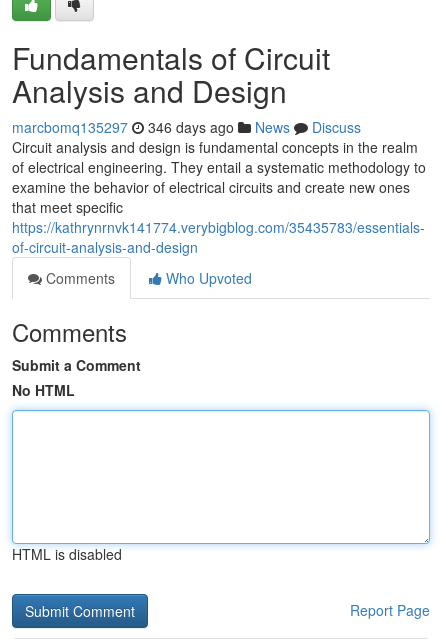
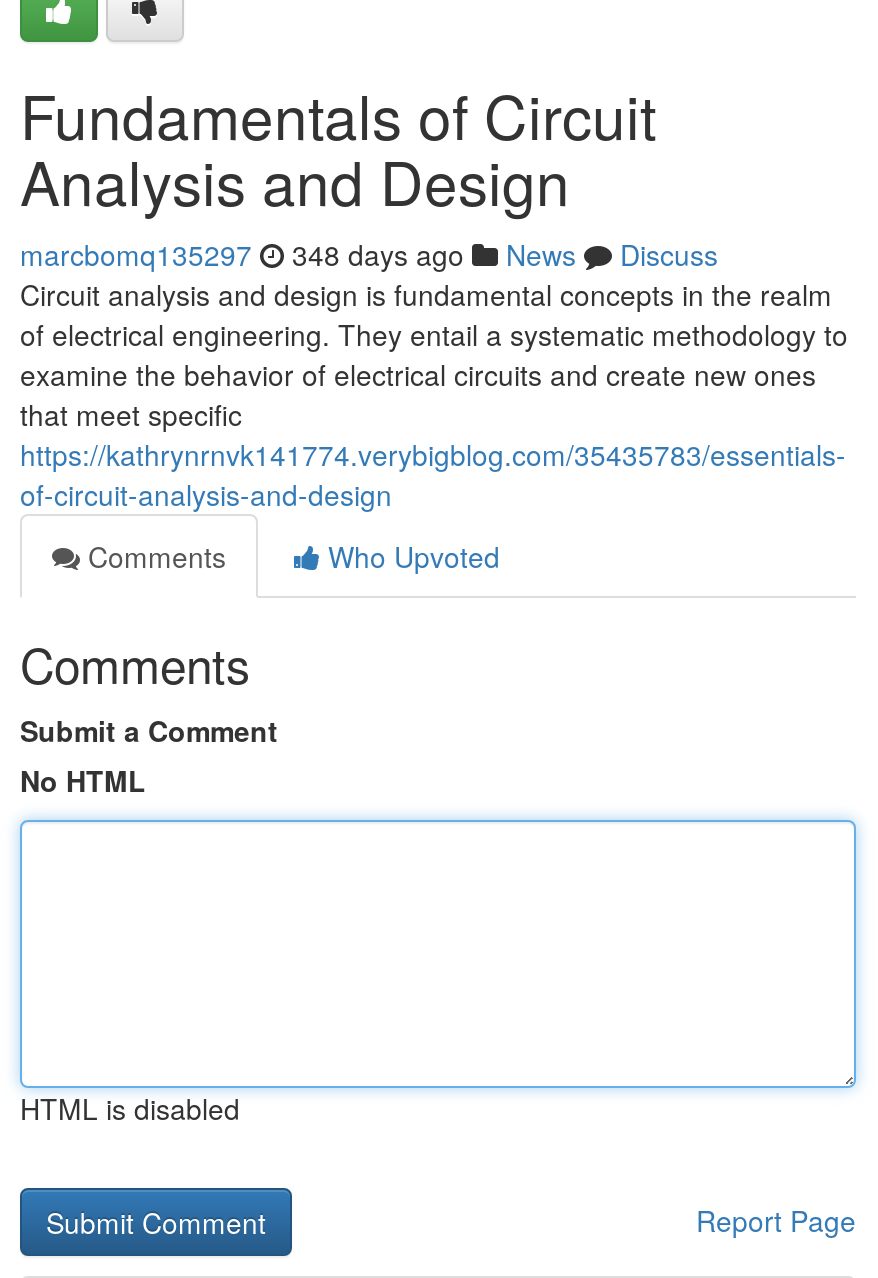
[12,117,361,137] marcbomq135297 346 days ago News Discuss -> [20,234,718,274] marcbomq135297 348 days ago News Discuss

